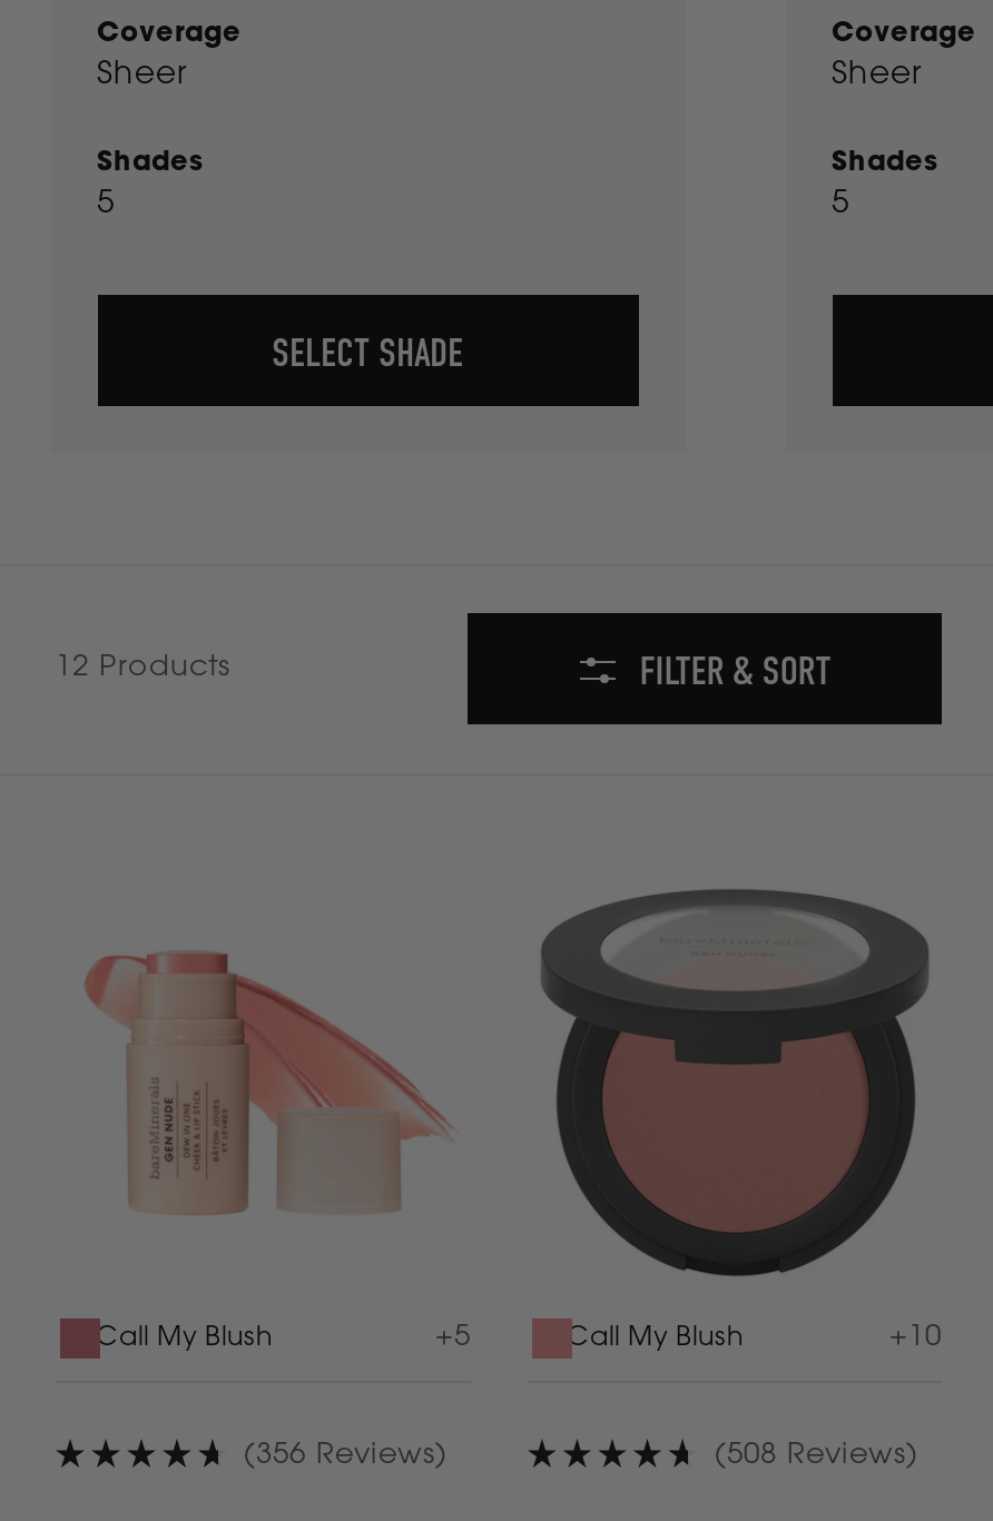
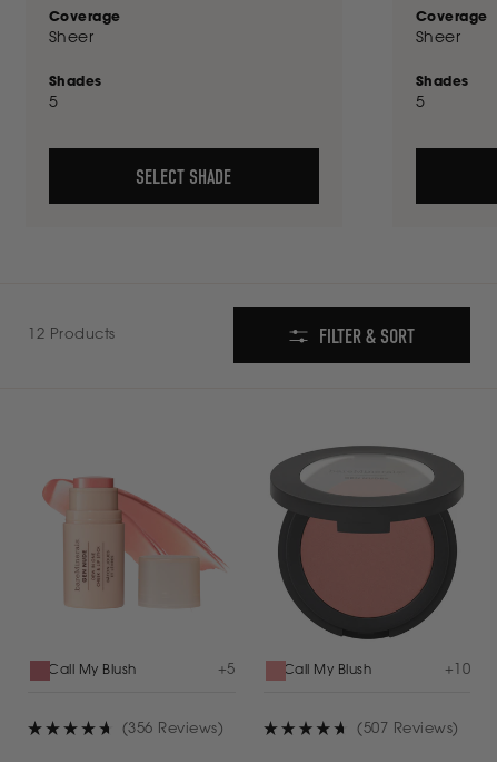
[715,1440,918,1469] (508 Reviews) -> [357,721,459,736] (507 Reviews)

